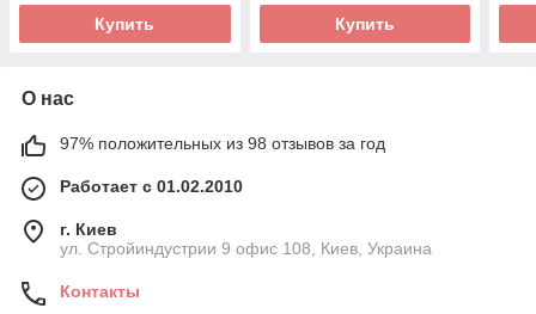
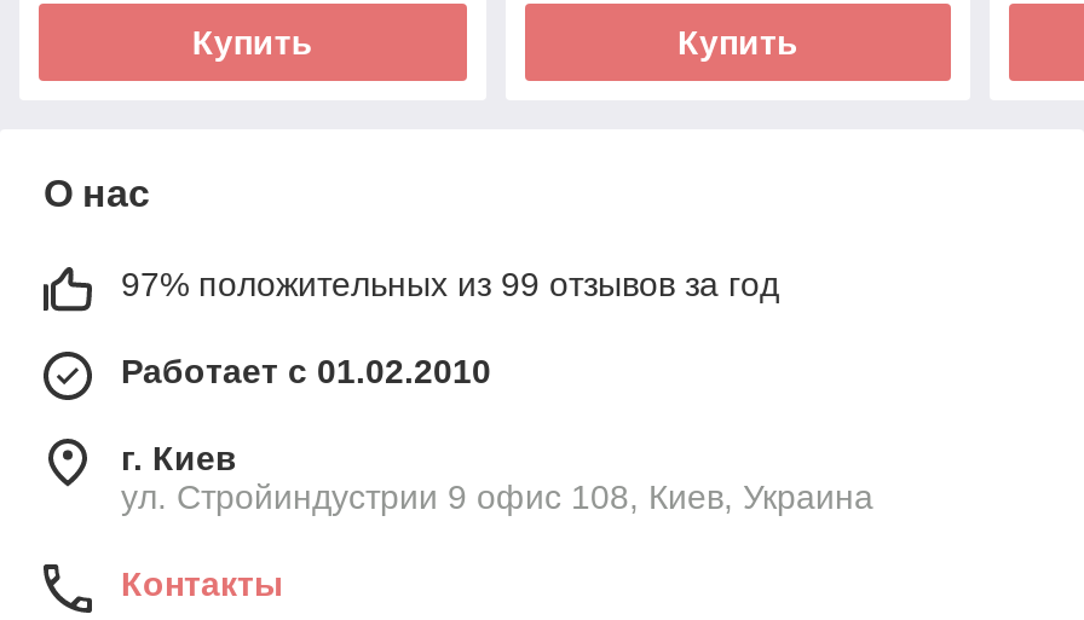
[60,134,385,153] 97% положительных из 98 отзывов за год -> [121,266,779,305] 97% положительных из 99 отзывов за год

